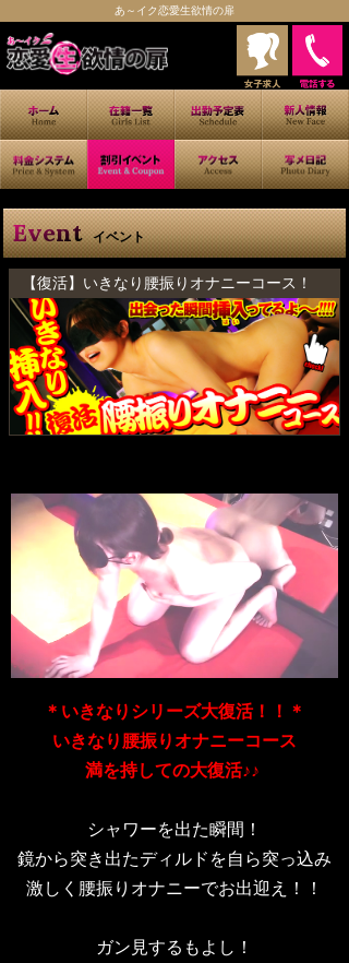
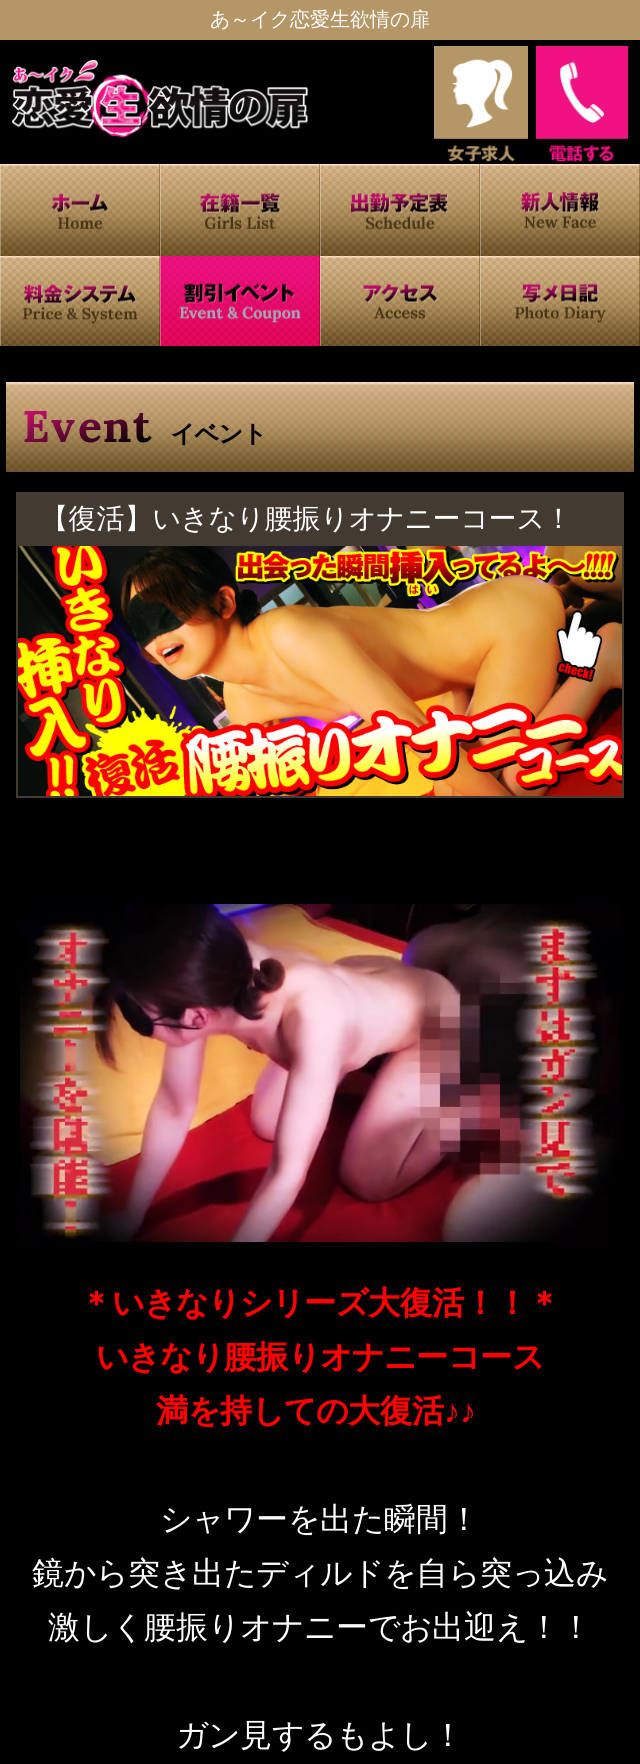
[10,492,339,679] [image] -> [20,902,620,1242] [image]

